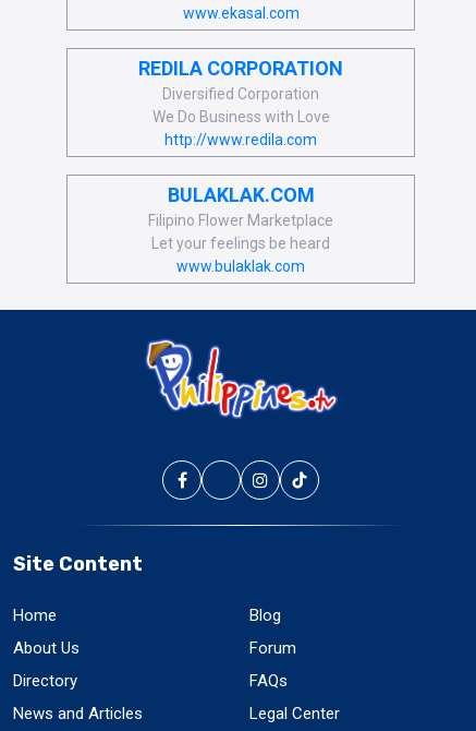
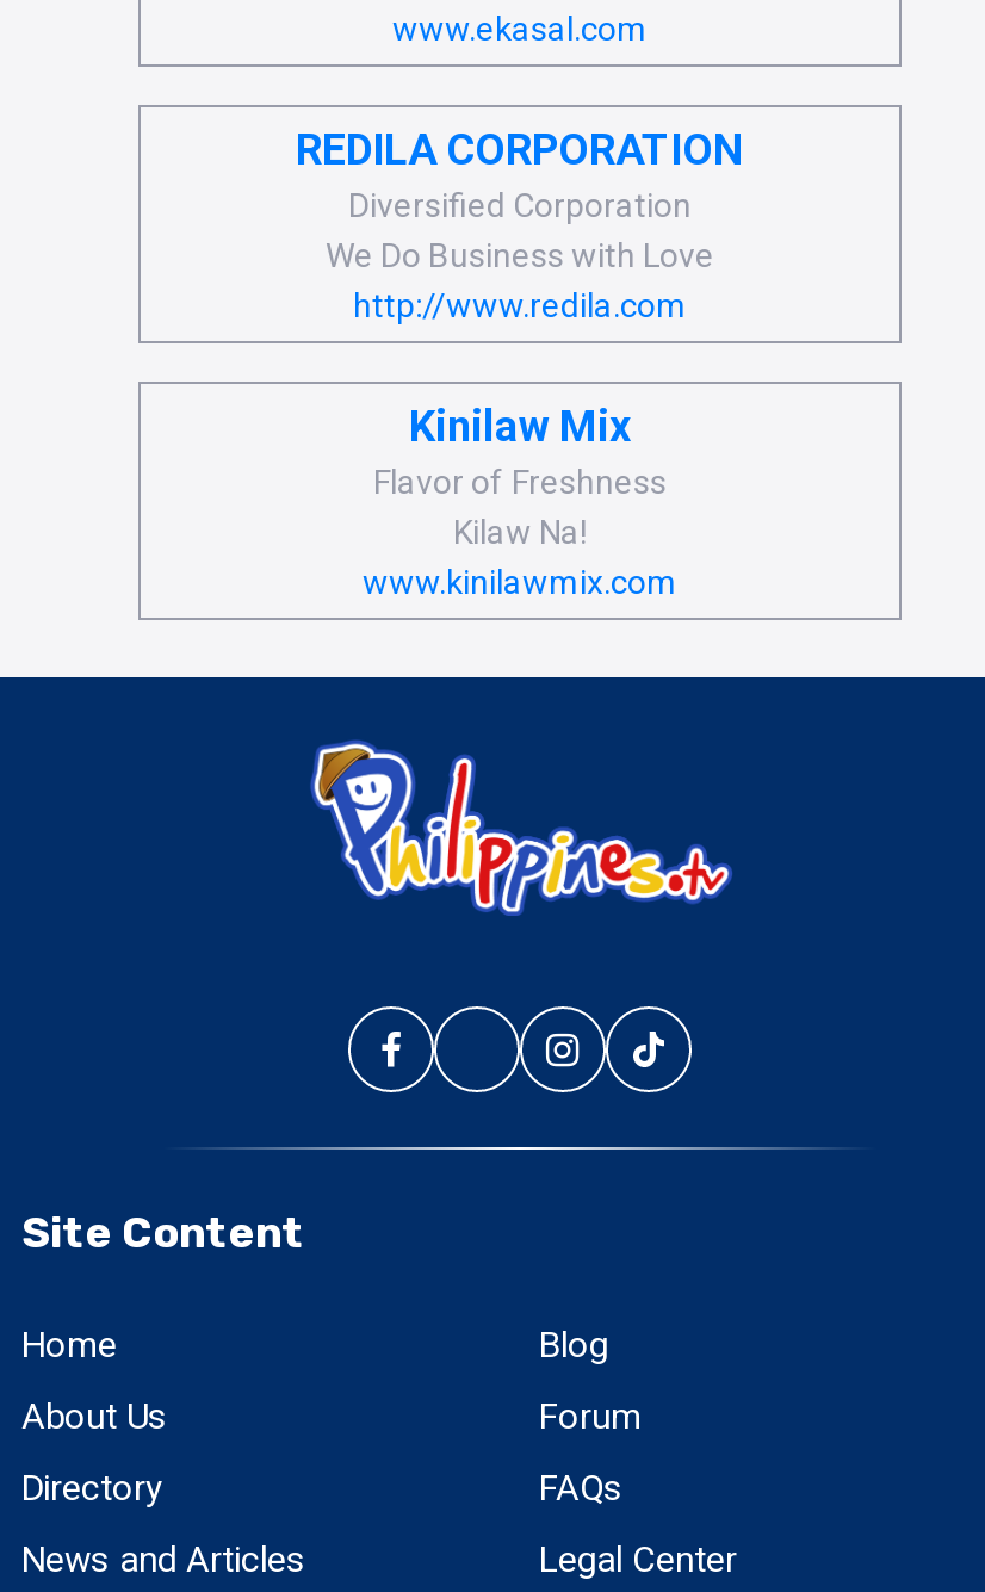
[148,183,333,275] BULAKLAK.COM | Filipino Flower Marketplace | Let your feelings be heard | www.bulaklak.com -> [363,401,677,601] Kinilaw Mix | Flavor of Freshness | Kilaw Na! | www.kinilawmix.com

